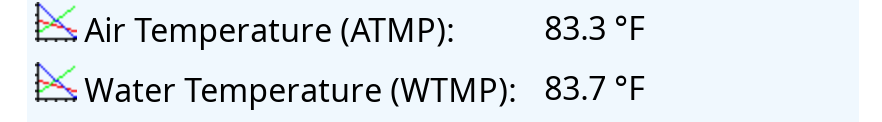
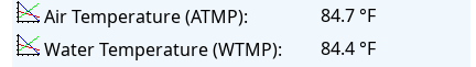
[544,6,644,50] 83.3 °F -> [320,3,375,28] 84.7 °F
[76,66,644,112] Water Temperature (WTMP): 83.7 °F -> [39,36,375,62] Water Temperature (WTMP): 84.4 °F

